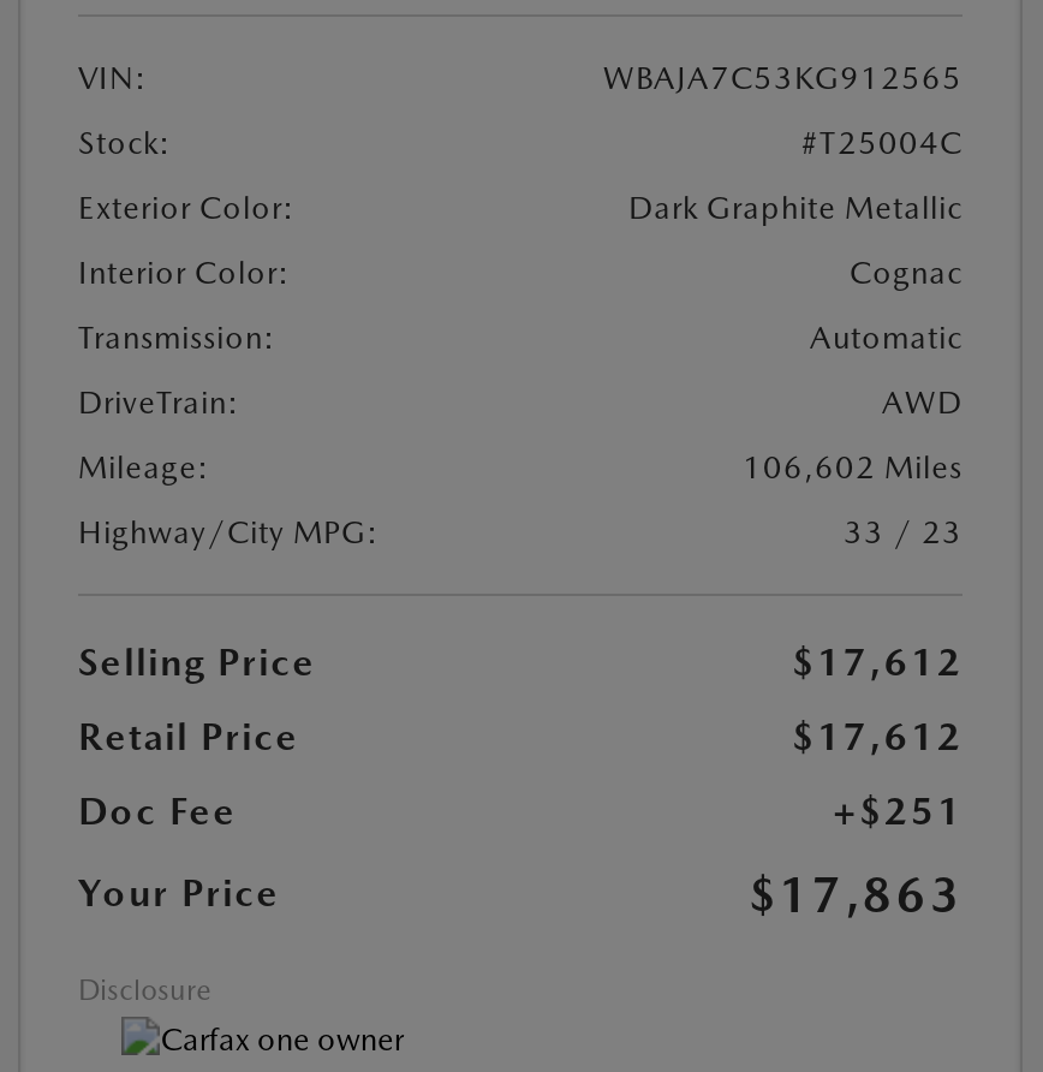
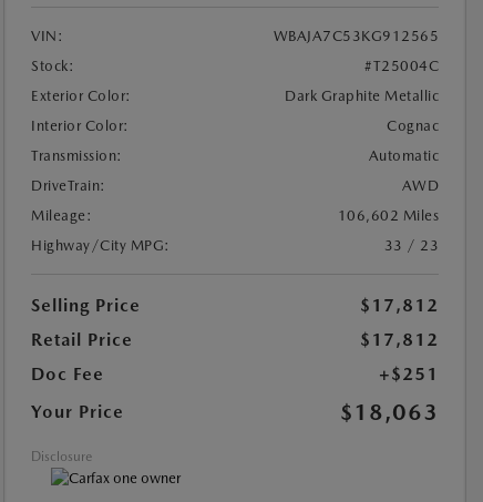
[792,641,962,686] $17,612 -> [360,295,439,316] $17,812
[792,715,962,761] $17,612 -> [360,329,439,350] $17,812
[749,866,962,924] $17,863 -> [340,399,439,426] $18,063

